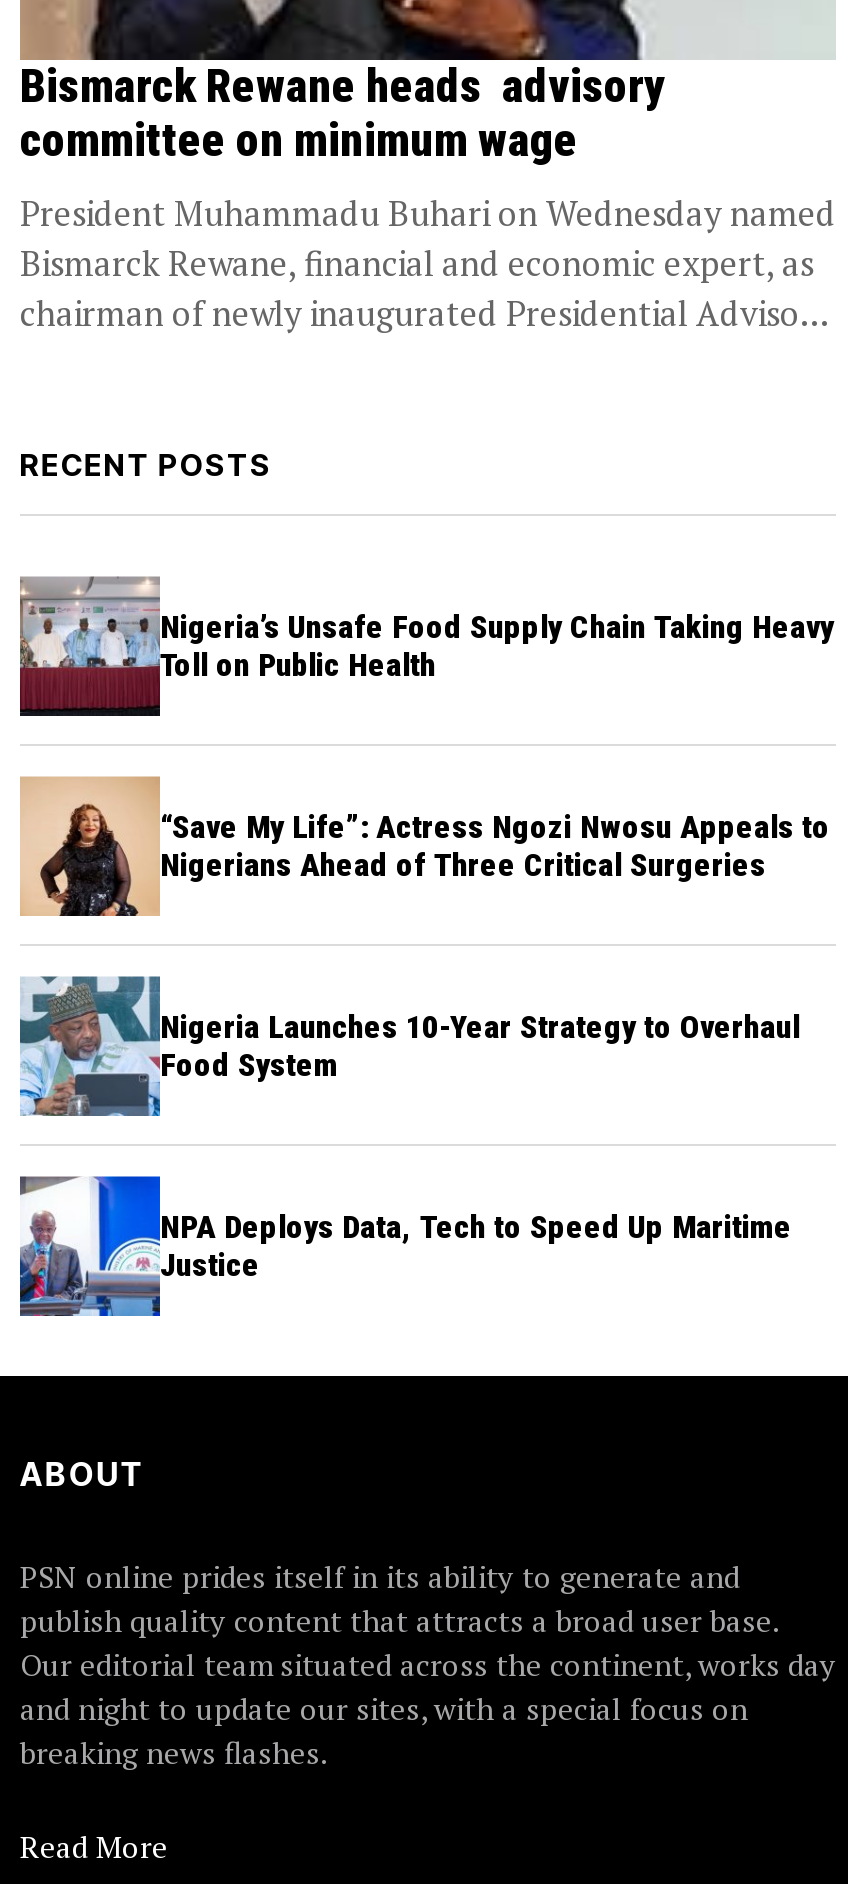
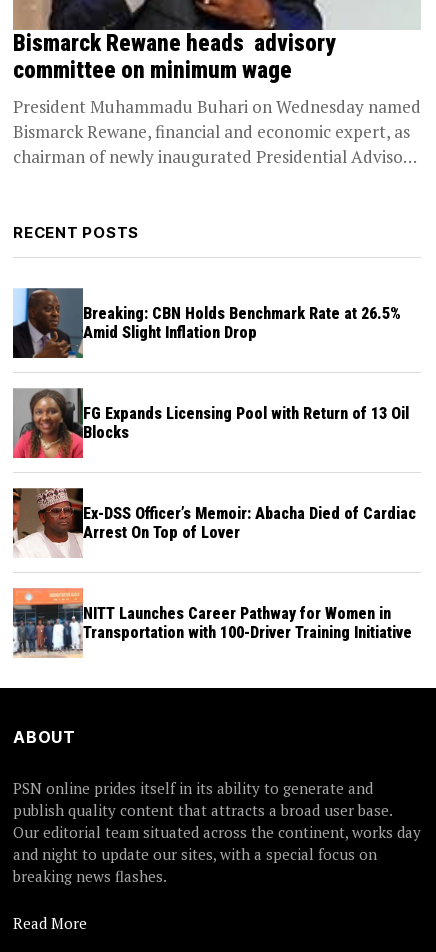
[18,576,834,716] [image] | Nigeria’s Unsafe Food Supply Chain Taking Heavy | Toll on Public Health -> [13,288,401,359] [image] | Breaking: CBN Holds Benchmark Rate at 26.5% | Amid Slight Inflation Drop
[20,776,830,918] [image] | “Save My Life”: Actress Ngozi Nwosu Appeals to | Nigerians Ahead of Three Critical Surgeries -> [12,387,409,459] [image] | FG Expands Licensing Pool with Return of 13 Oil | Blocks
[18,976,800,1118] [image] | Nigeria Launches 10-Year Strategy to Overhaul | Food System -> [12,487,416,558] [image] | Ex-DSS Officer’s Memoir: Abacha Died of Cardiac | Arrest On Top of Lover
[18,1174,792,1318] [image] | NPA Deploys Data, Tech to Speed Up Maritime | Justice -> [12,587,412,658] [image] | NITT Launches Career Pathway for Women in | Transportation with 100-Driver Training Initiative

